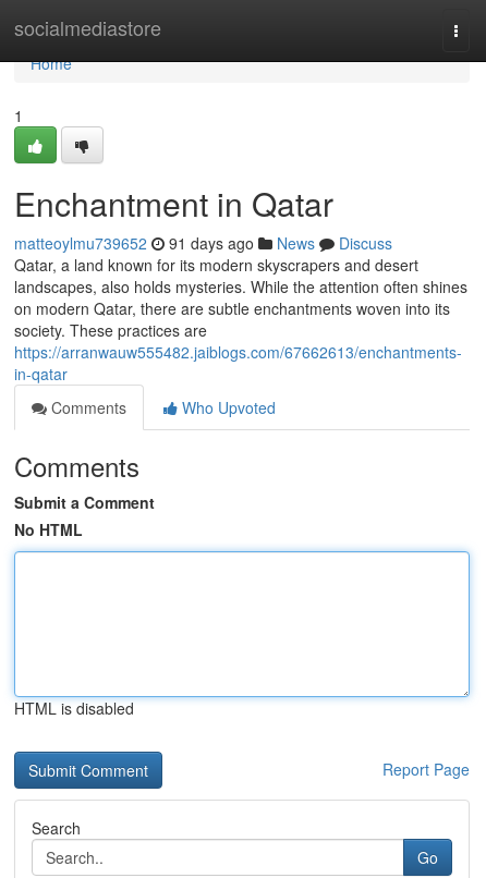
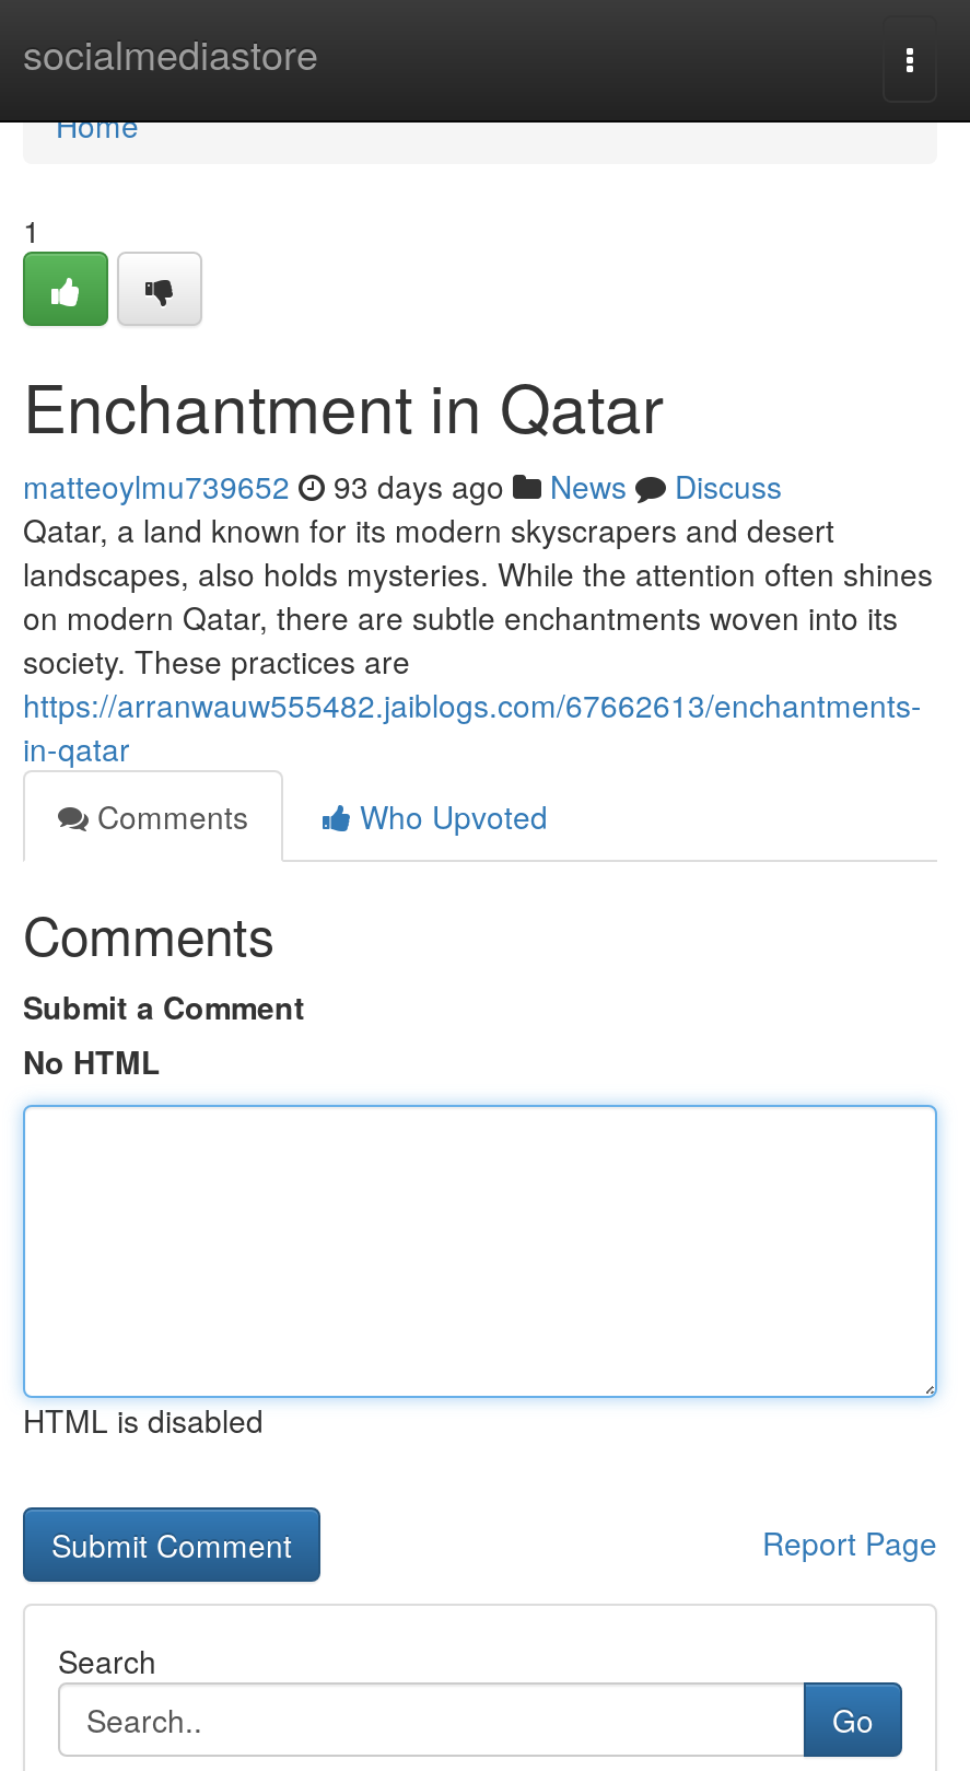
[14,232,392,254] matteoylmu739652 91 days ago News Discuss -> [23,464,782,508] matteoylmu739652 93 days ago News Discuss

